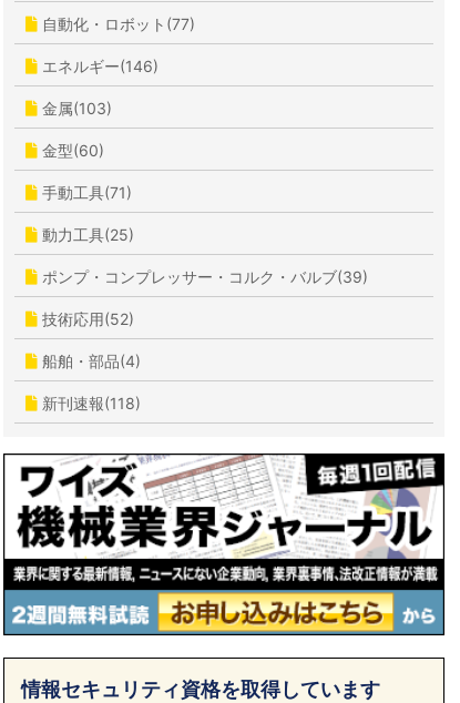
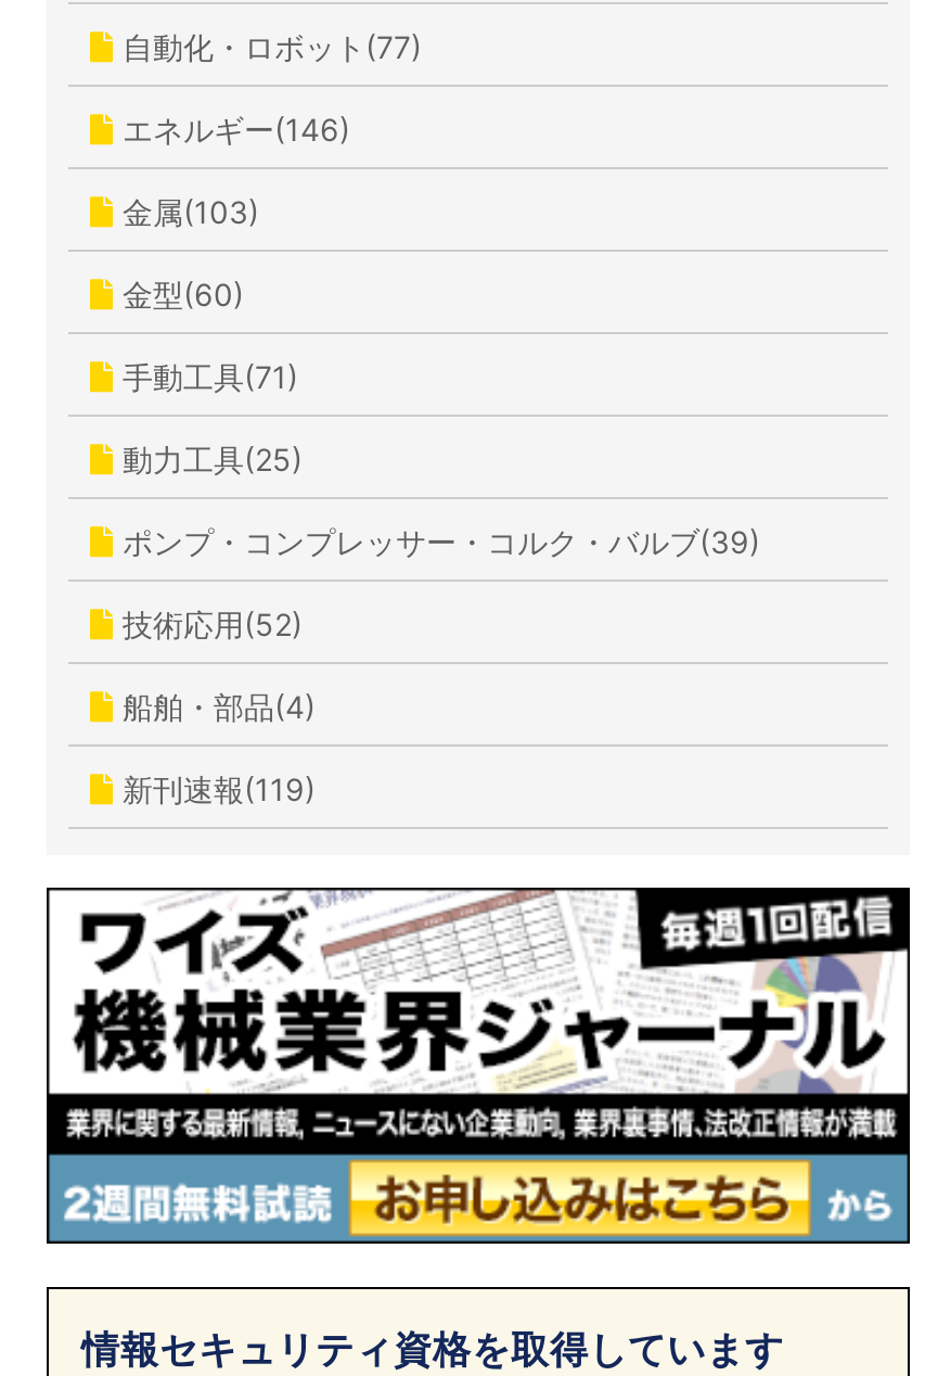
[38,394,141,413] 新刊速報(118) -> [114,771,316,808] 新刊速報(119)

